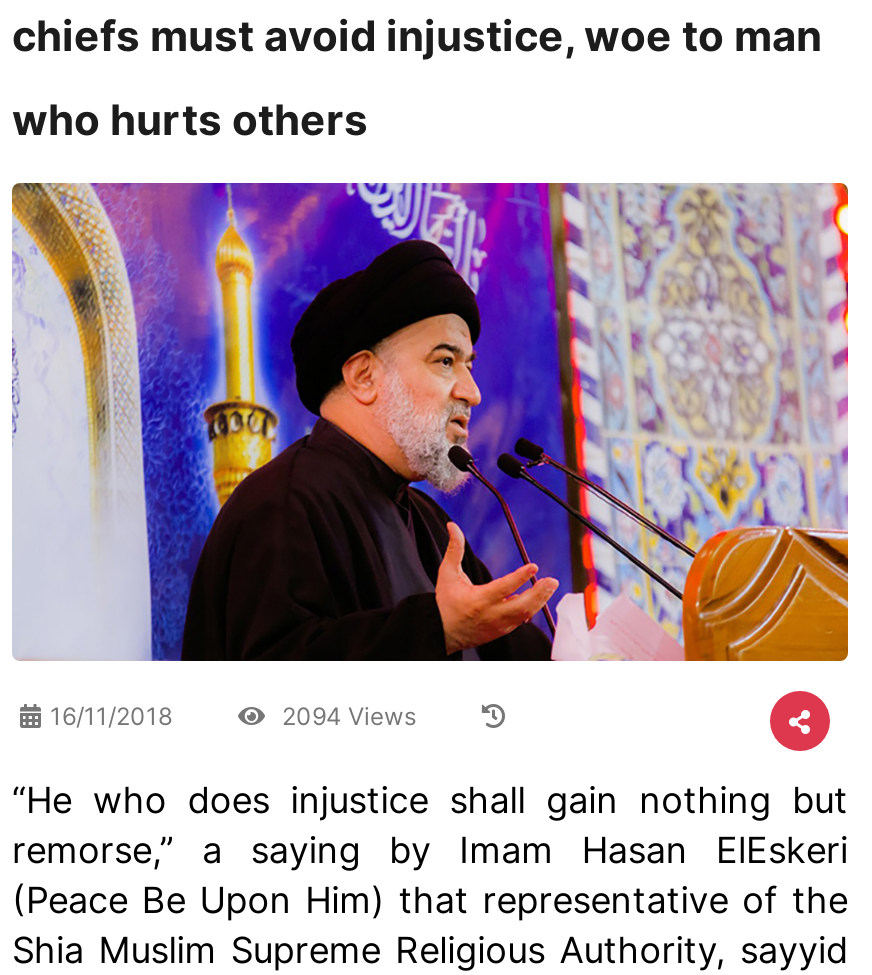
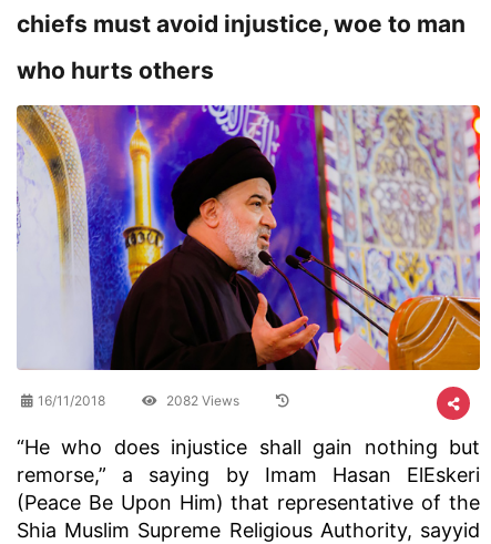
[276,700,416,730] 2094 Views -> [163,392,239,408] 2082 Views

